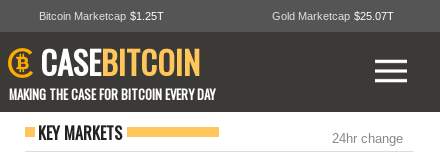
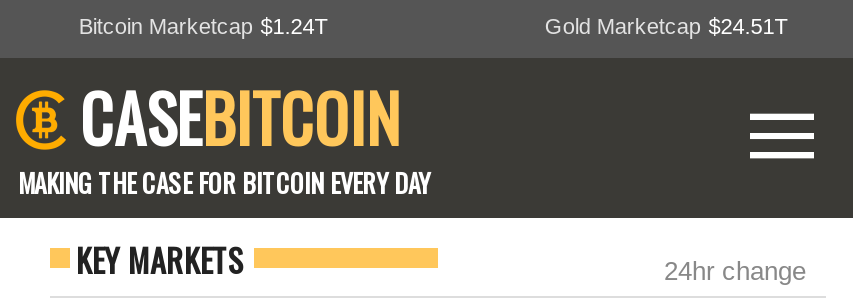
[39,10,164,22] Bitcoin Marketcap $1.25T -> [79,14,329,38] Bitcoin Marketcap $1.24T
[272,10,394,22] Gold Marketcap $25.07T -> [545,14,789,38] Gold Marketcap $24.51T

